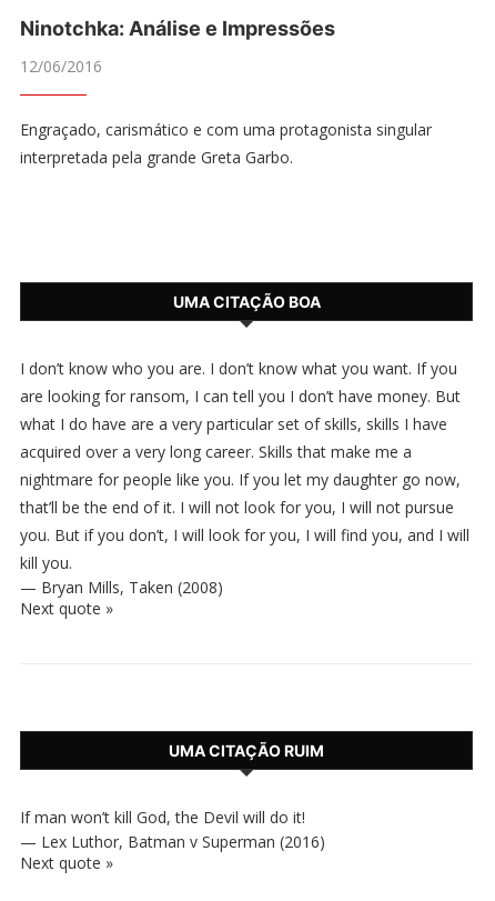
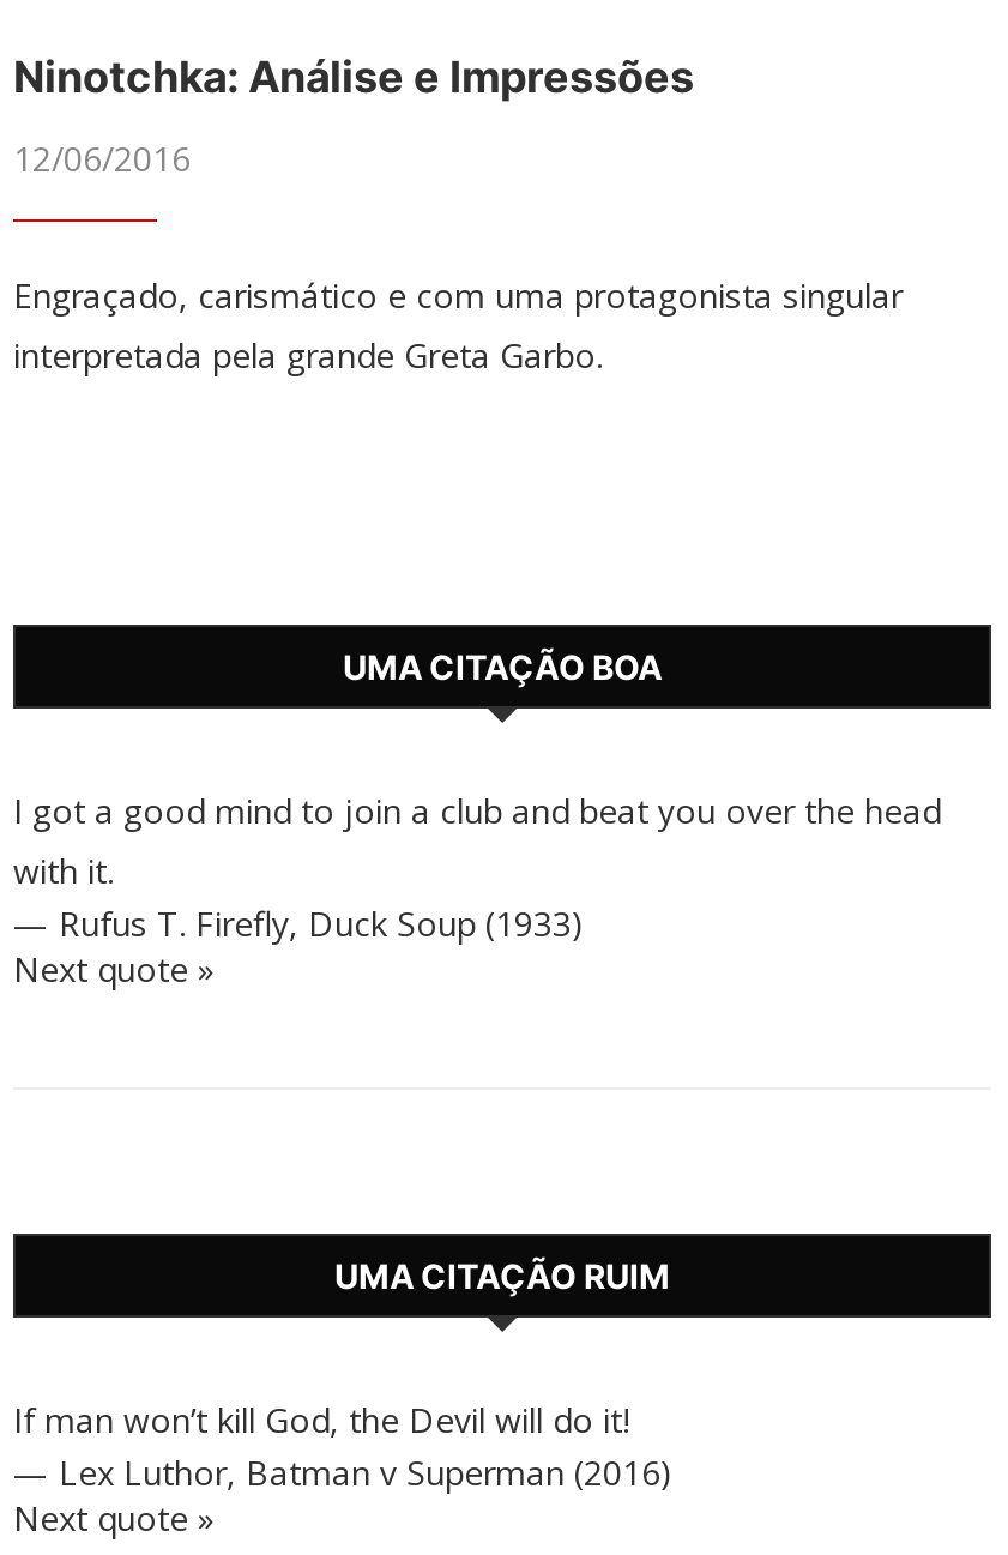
[20,358,469,598] I don’t know who you are. I don’t know what you want. If you | are looking for ransom, I can tell you I don’t have money. But | what I do have are a very particular set of skills, skills I have | acquired over a very long career. Skills that make me a | nightmare for people like you. If you let my daughter go now, | that’ll be the end of it. I will not look for you, I will not pursue | you. But if you don’t, I will look for you, I will find you, and I will | kill you. | — Bryan Mills, Taken (2008) -> [13,788,941,946] I got a good mind to join a club and beat you over the head | with it. | — Rufus T. Firefly, Duck Soup (1933)

